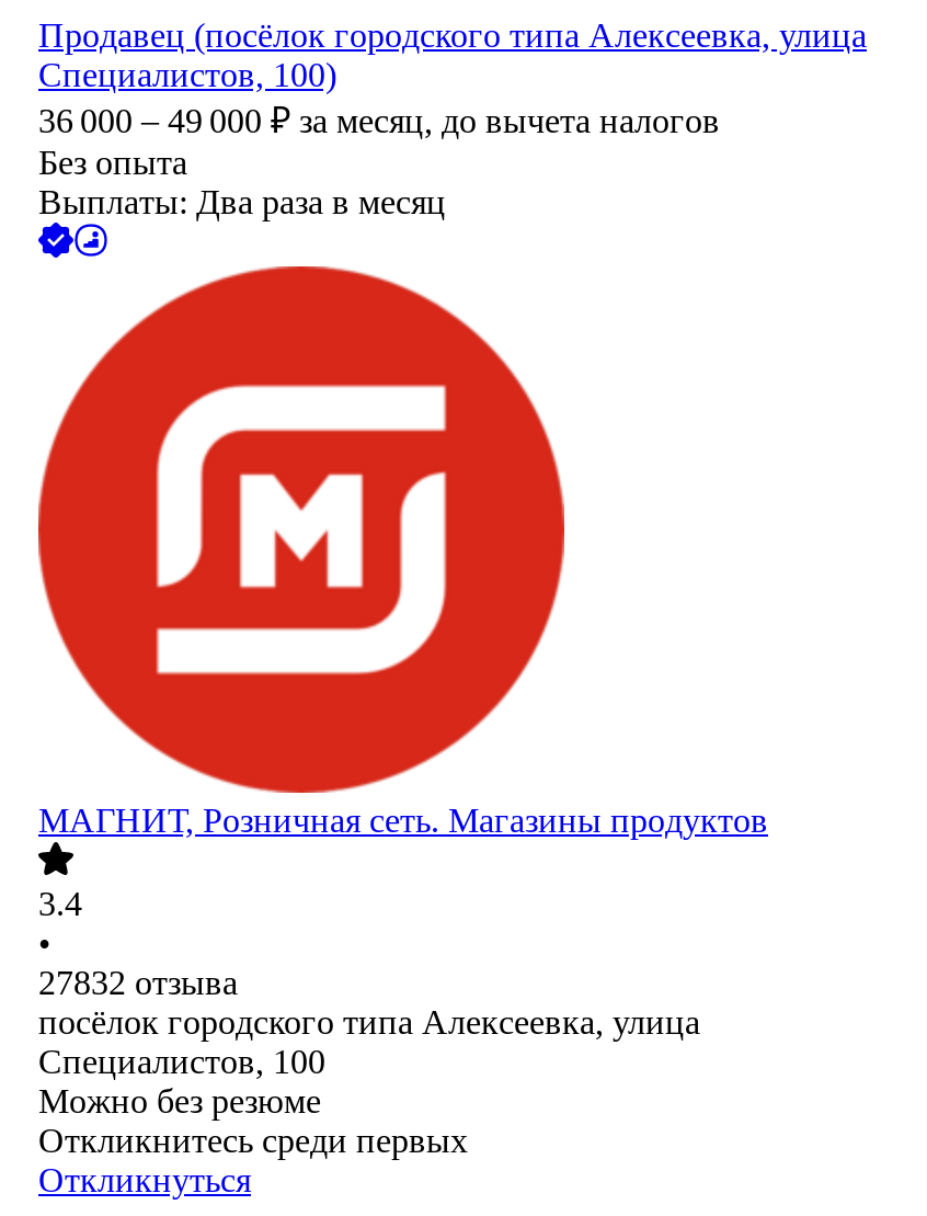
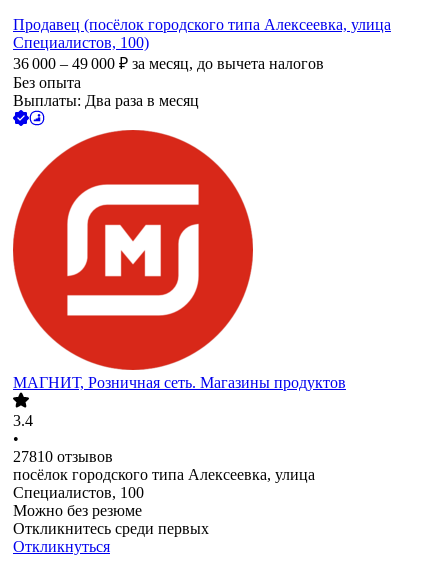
[38,964,238,1002] 27832 отзыва -> [13,448,113,465] 27810 отзывов

